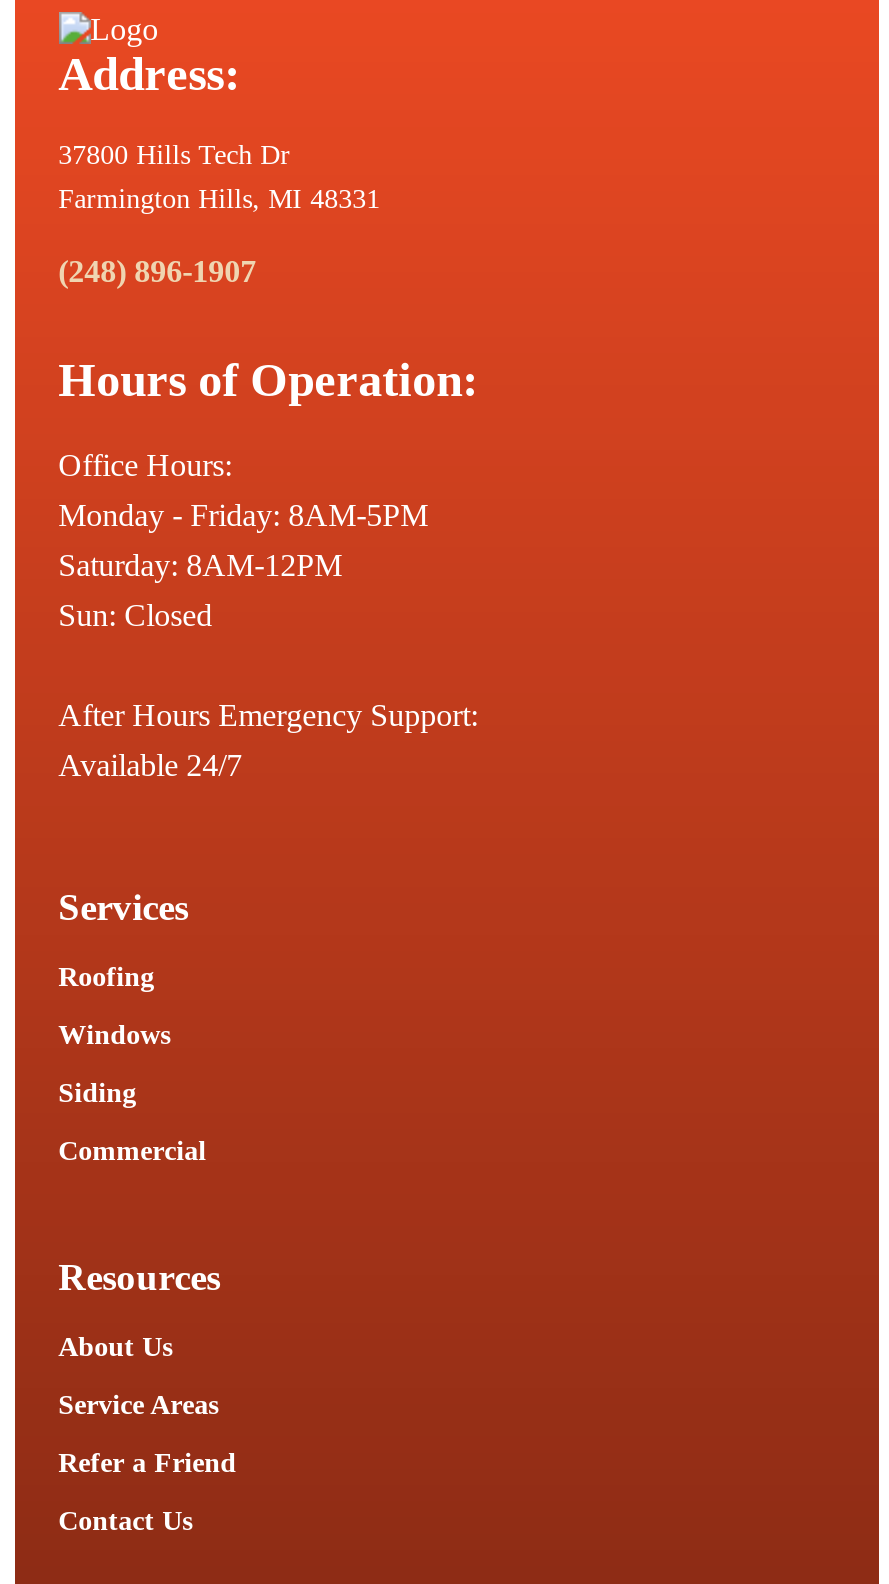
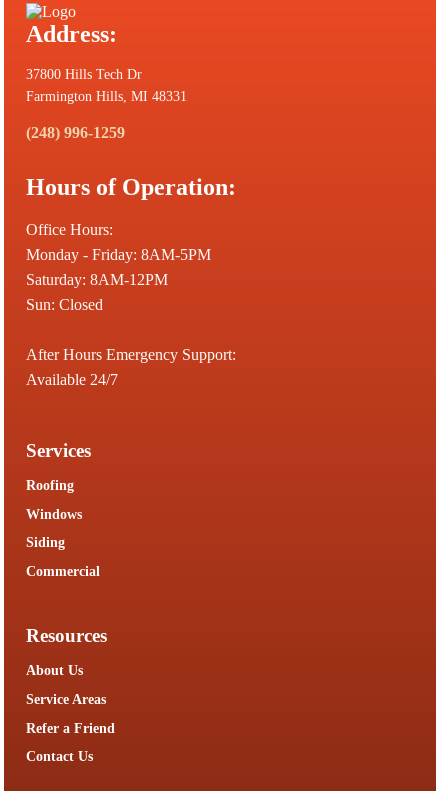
[58,254,256,288] (248) 896-1907 -> [26,124,125,141] (248) 996-1259

